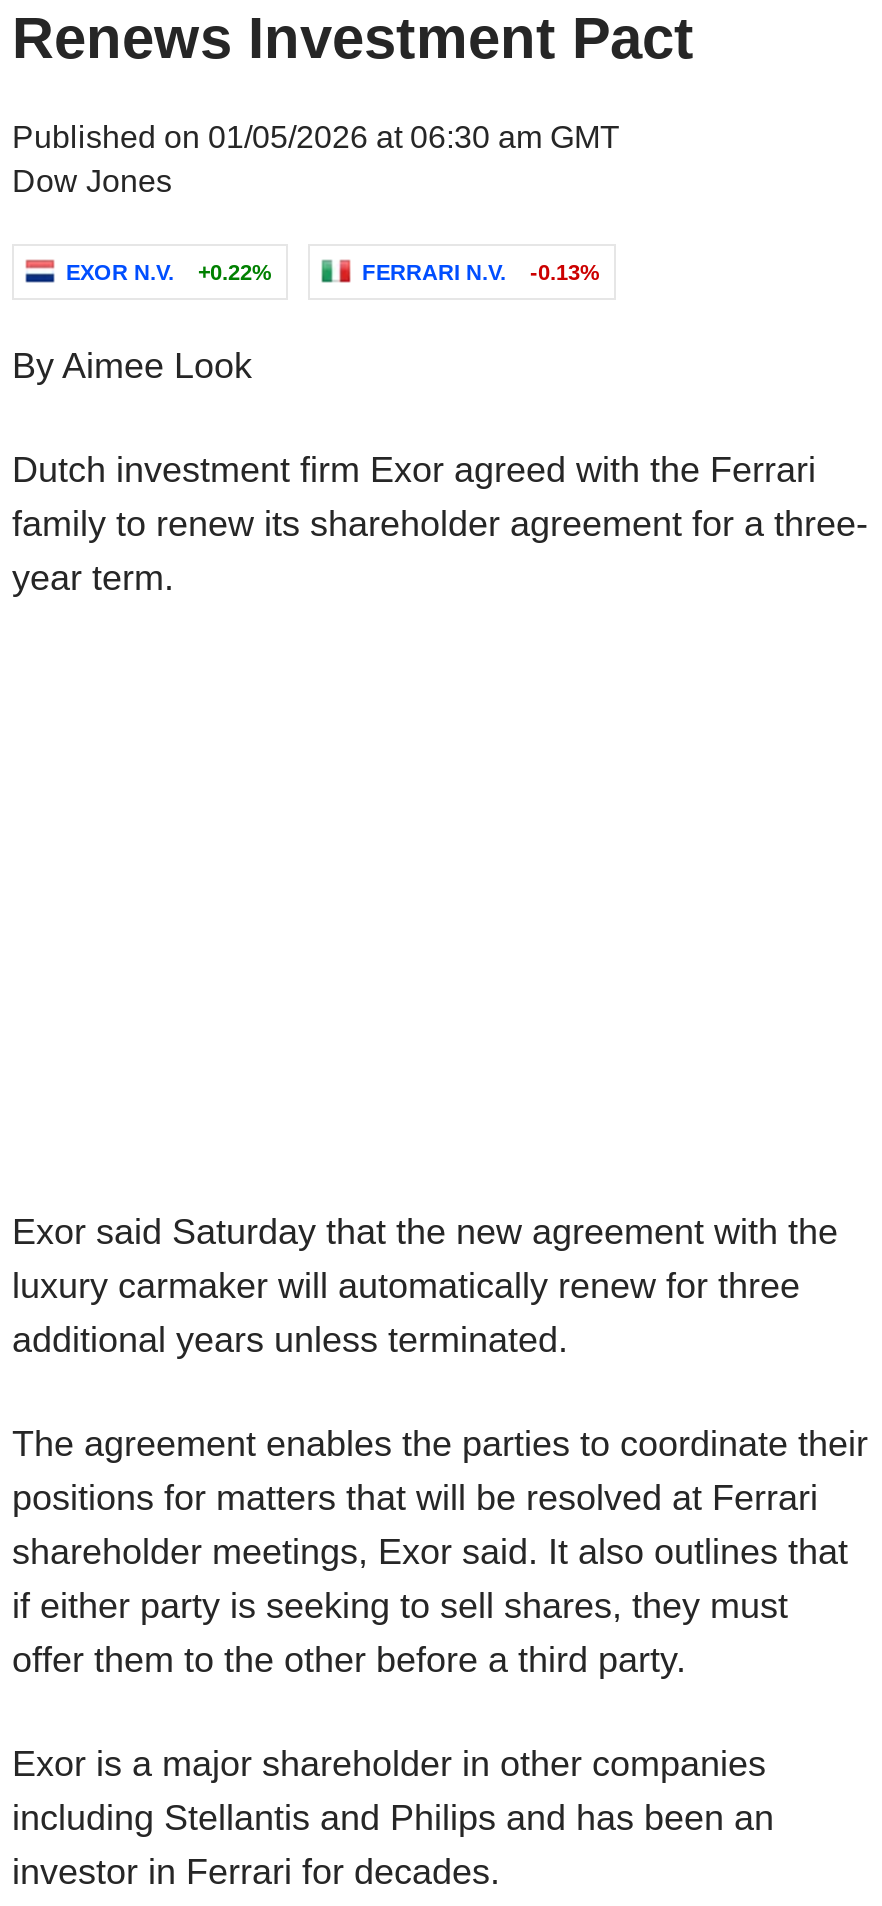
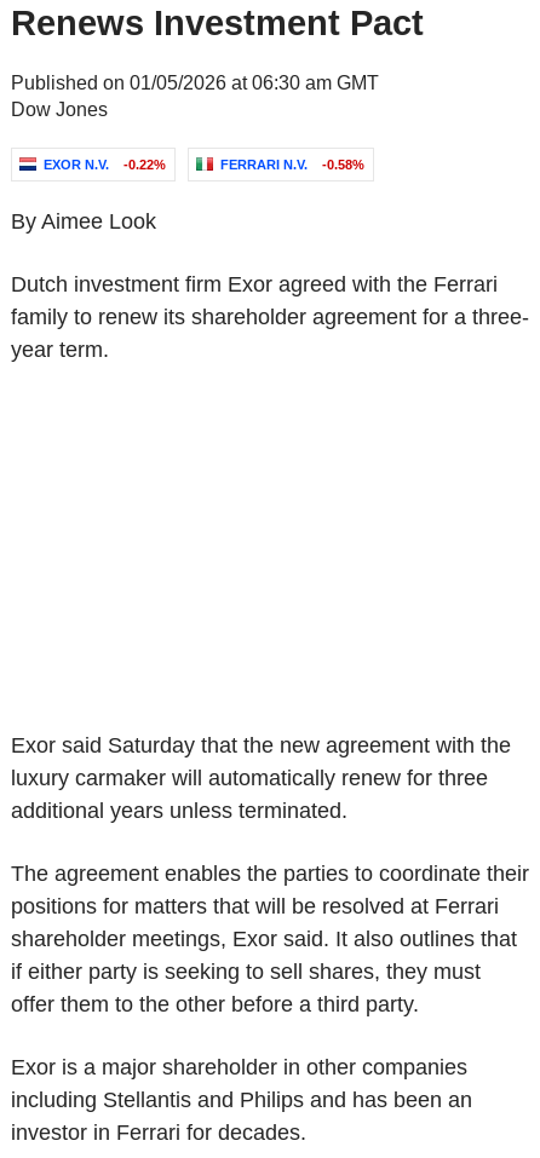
[66,260,272,284] EXOR N.V. +0.22% -> [44,157,166,172] EXOR N.V. -0.22%
[362,260,600,284] FERRARI N.V. -0.13% -> [220,157,364,172] FERRARI N.V. -0.58%

